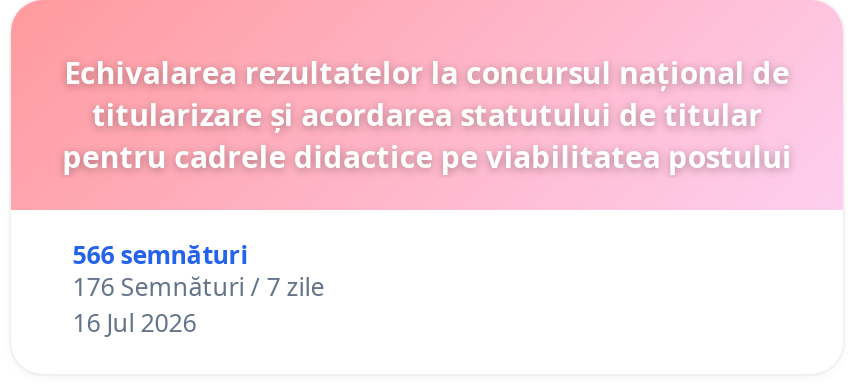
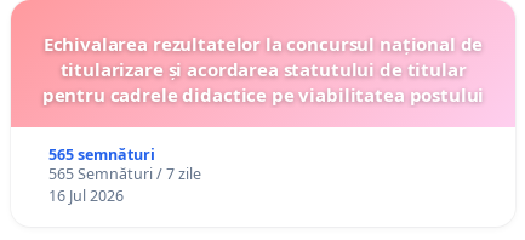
[73,238,249,272] 566 semnături -> [48,144,155,165] 565 semnături
[73,270,325,304] 176 Semnături / 7 zile -> [48,164,201,184] 565 Semnături / 7 zile

